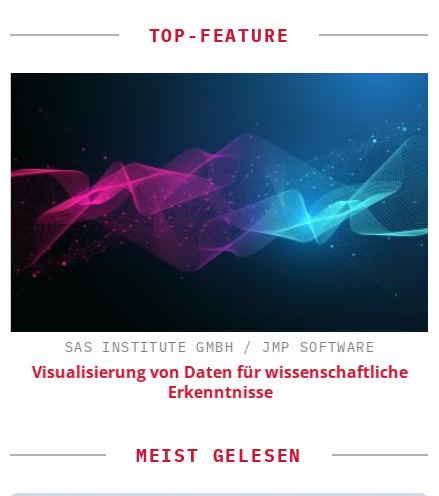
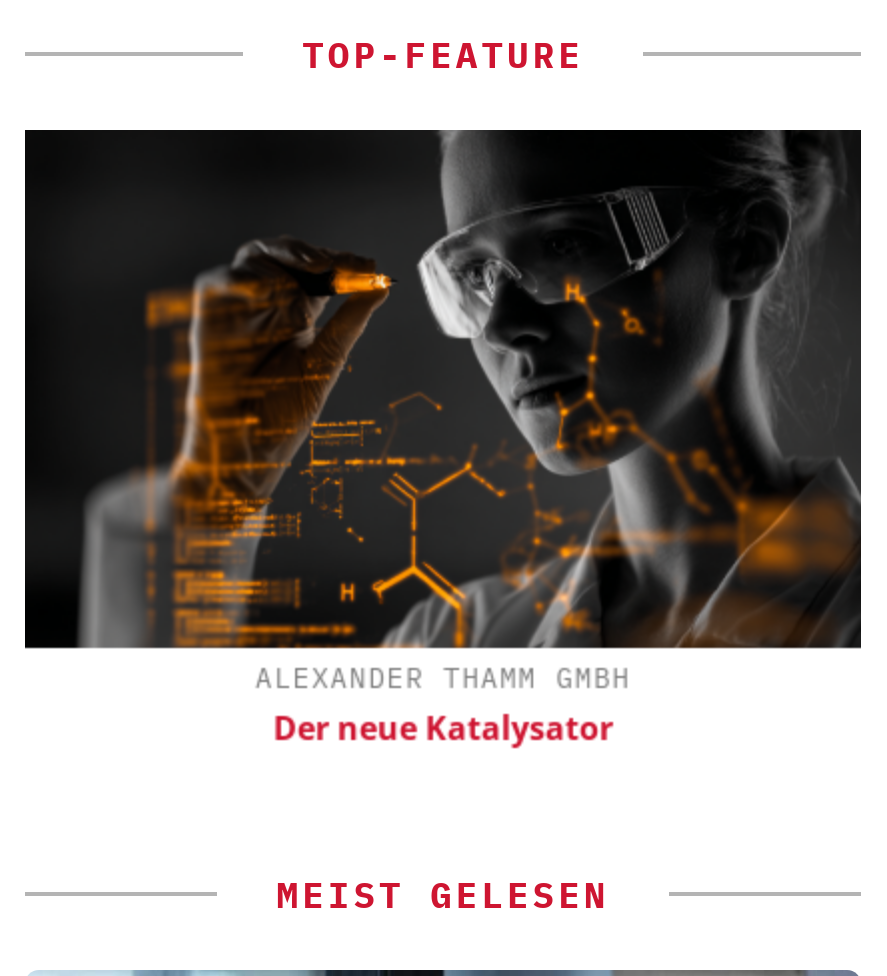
[10,72,429,402] [image] | SAS INSTITUTE GMBH / JMP SOFTWARE | Visualisierung von Daten für wissenschaftliche | Erkenntnisse -> [23,128,863,749] [image] | ALEXANDER THAMM GMBH | Der neue Katalysator

